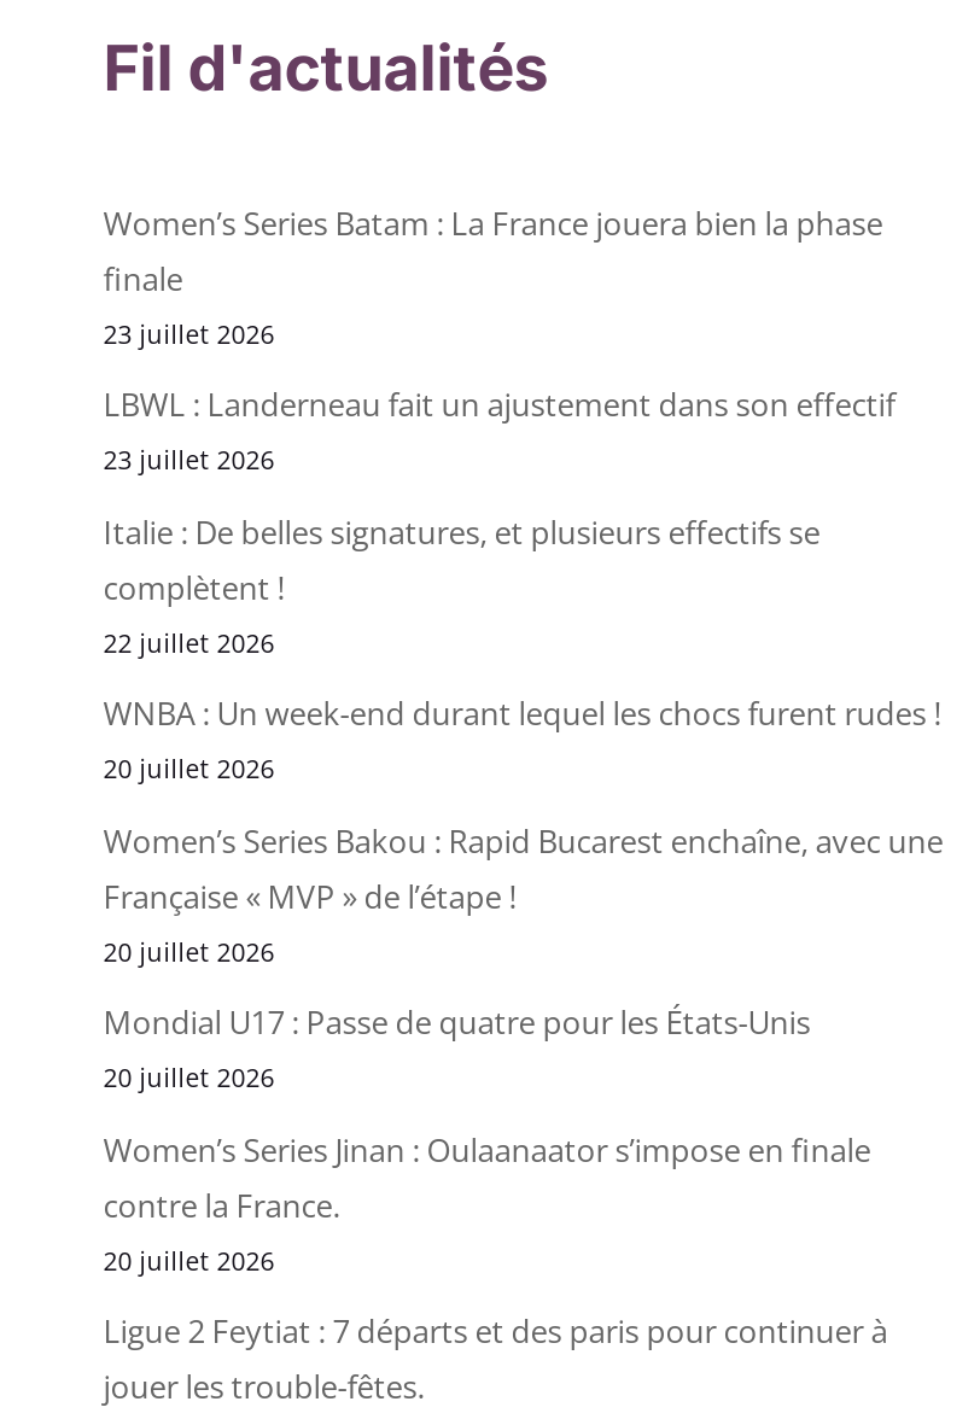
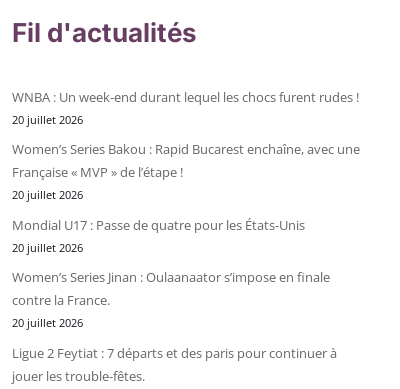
[103,201,895,659] Women’s Series Batam : La France jouera bien la phase | finale | 23 juillet 2026 | LBWL : Landerneau fait un ajustement dans son effectif | 23 juillet 2026 | Italie : De belles signatures, et plusieurs effectifs se | complètent ! | 22 juillet 2026 -> none

